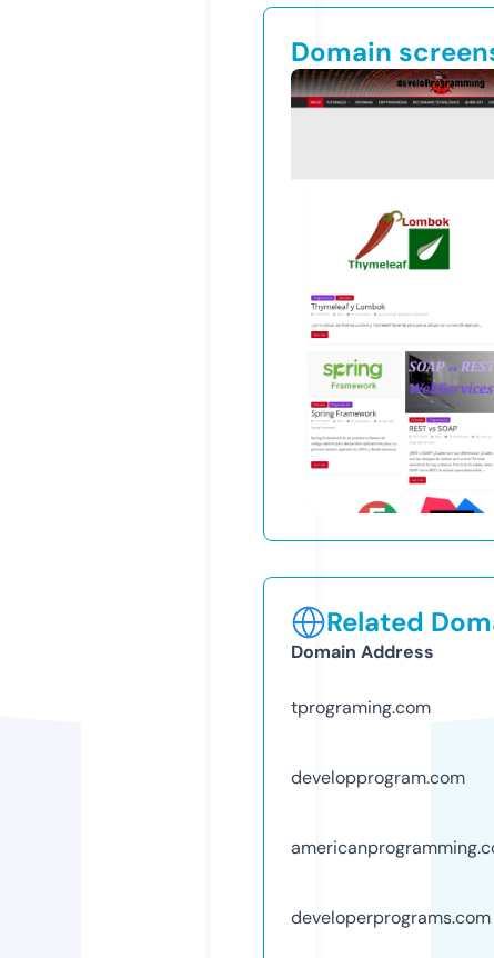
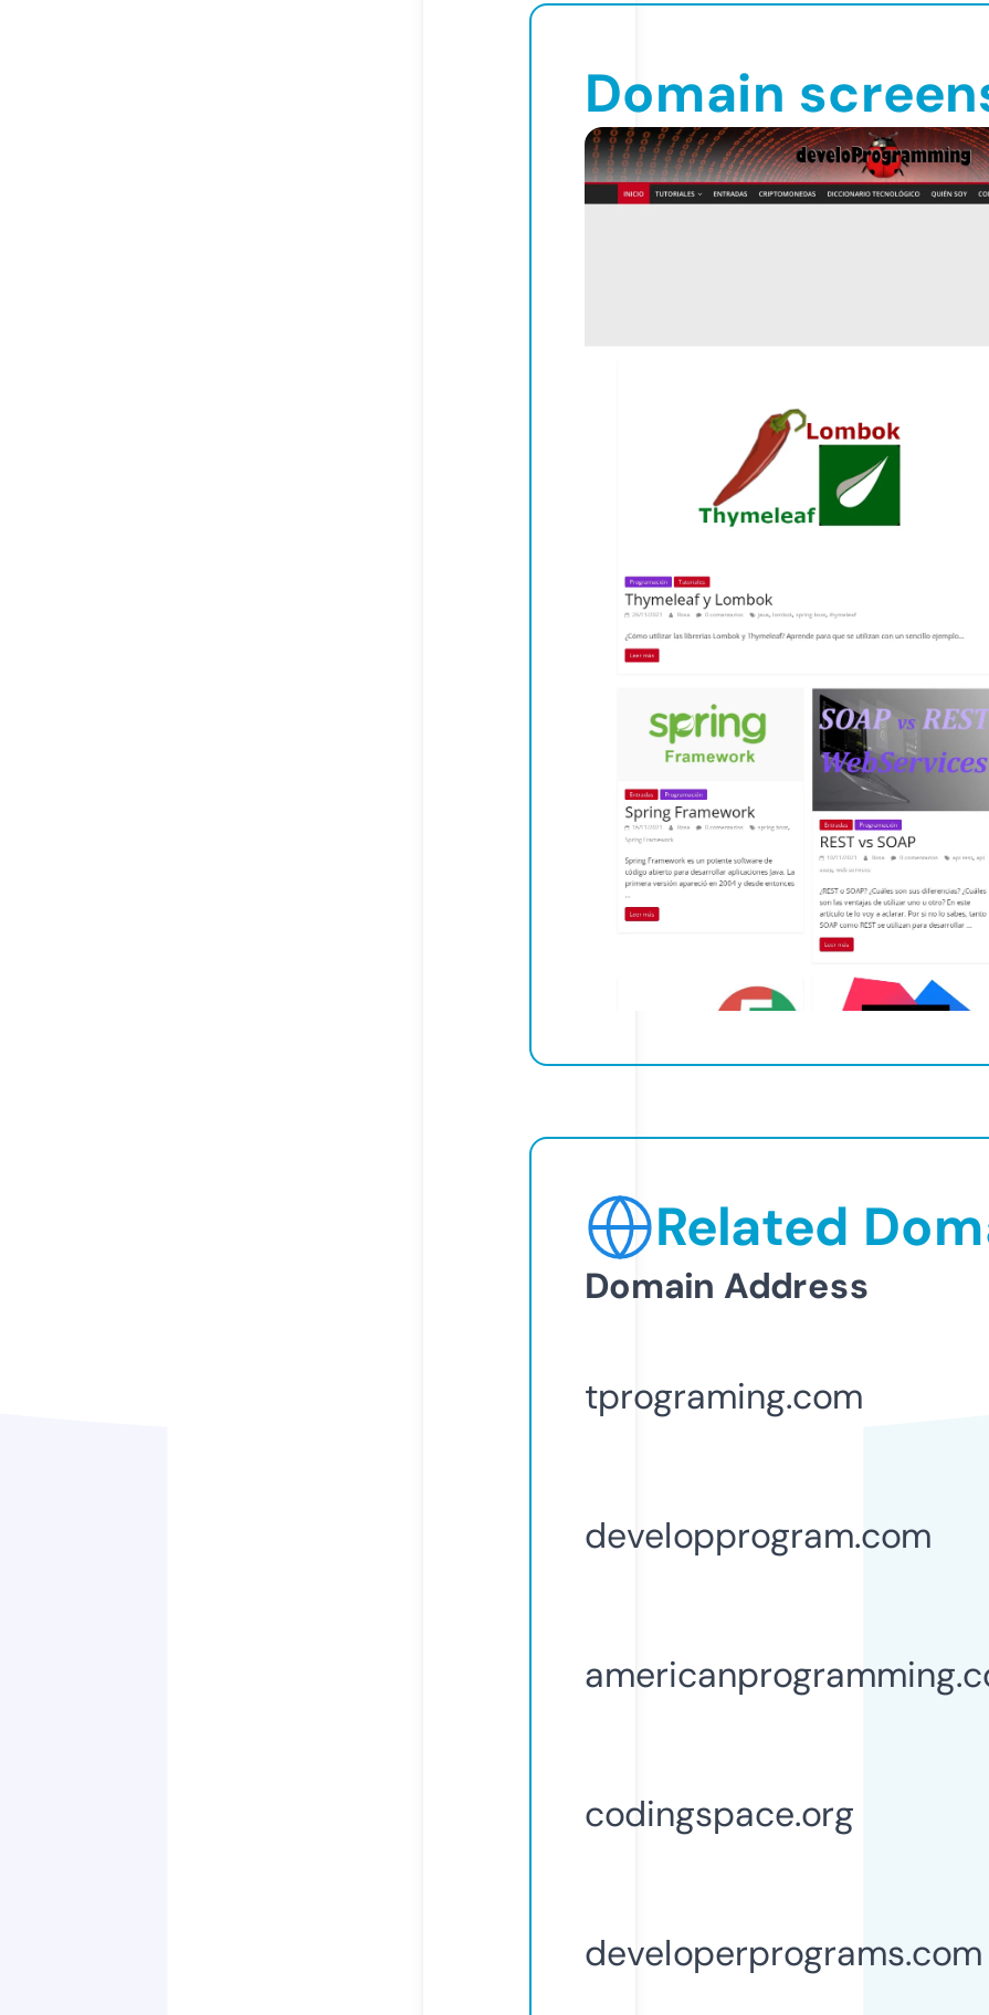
none -> [585,1790,854,1837] codingspace.org

